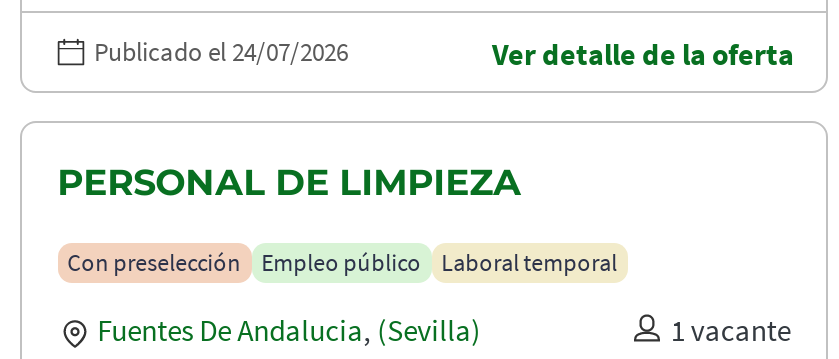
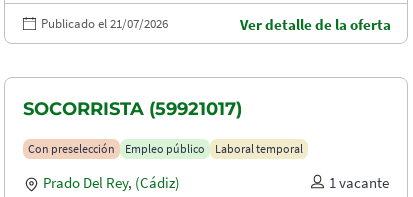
[94,34,348,68] Publicado el 24/07/2026 -> [41,15,168,32] Publicado el 21/07/2026
[57,161,521,205] PERSONAL DE LIMPIEZA -> [23,98,242,120] SOCORRISTA (59921017)
[97,311,481,349] Fuentes De Andalucia, (Sevilla) -> [43,173,180,192] Prado Del Rey, (Cádiz)

